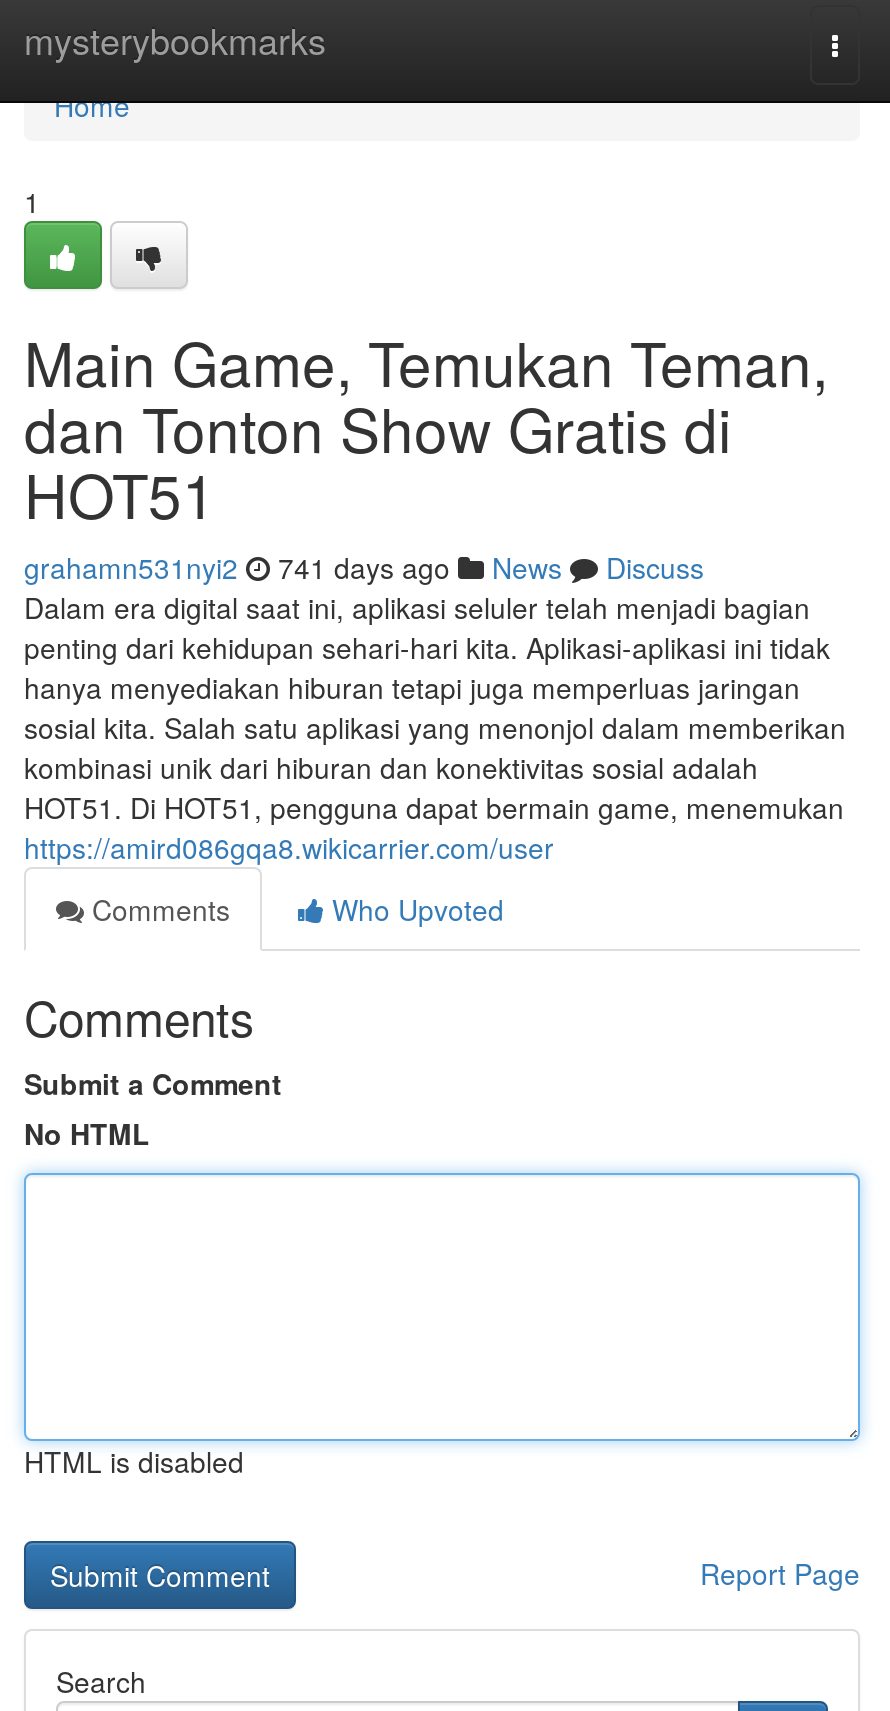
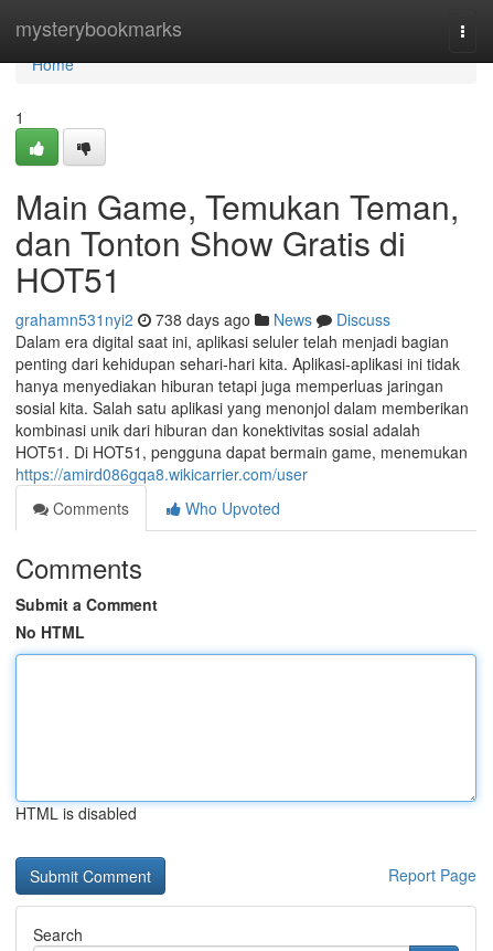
[24,547,704,587] grahamn531nyi2 741 days ago News Discuss -> [15,308,390,330] grahamn531nyi2 738 days ago News Discuss

